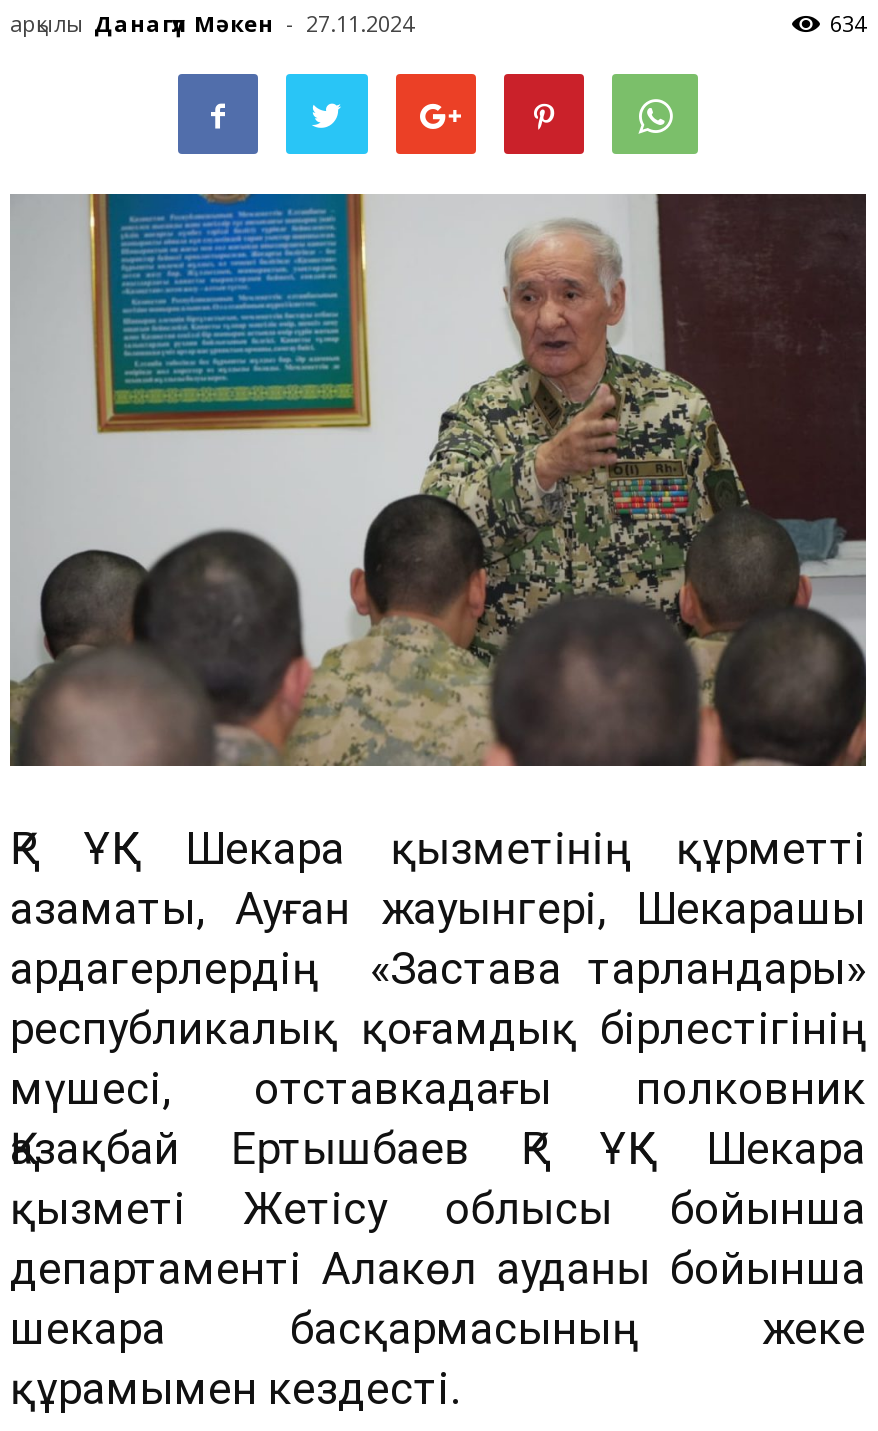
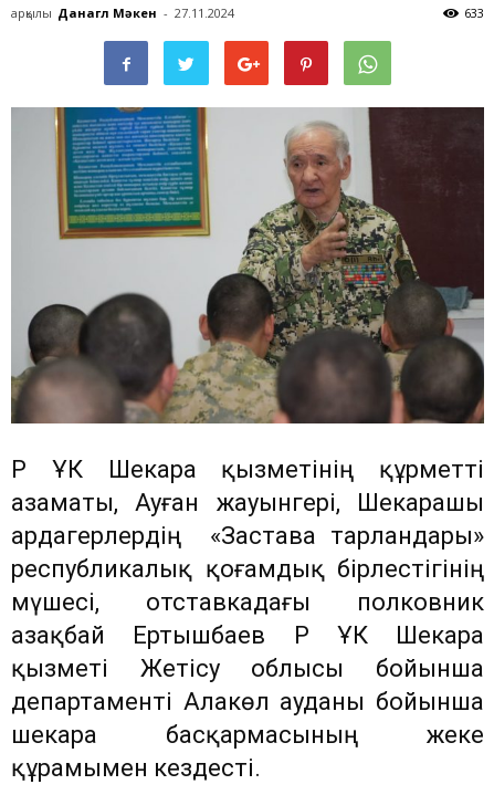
[830,8,866,38] 634 -> [464,4,484,21] 633

